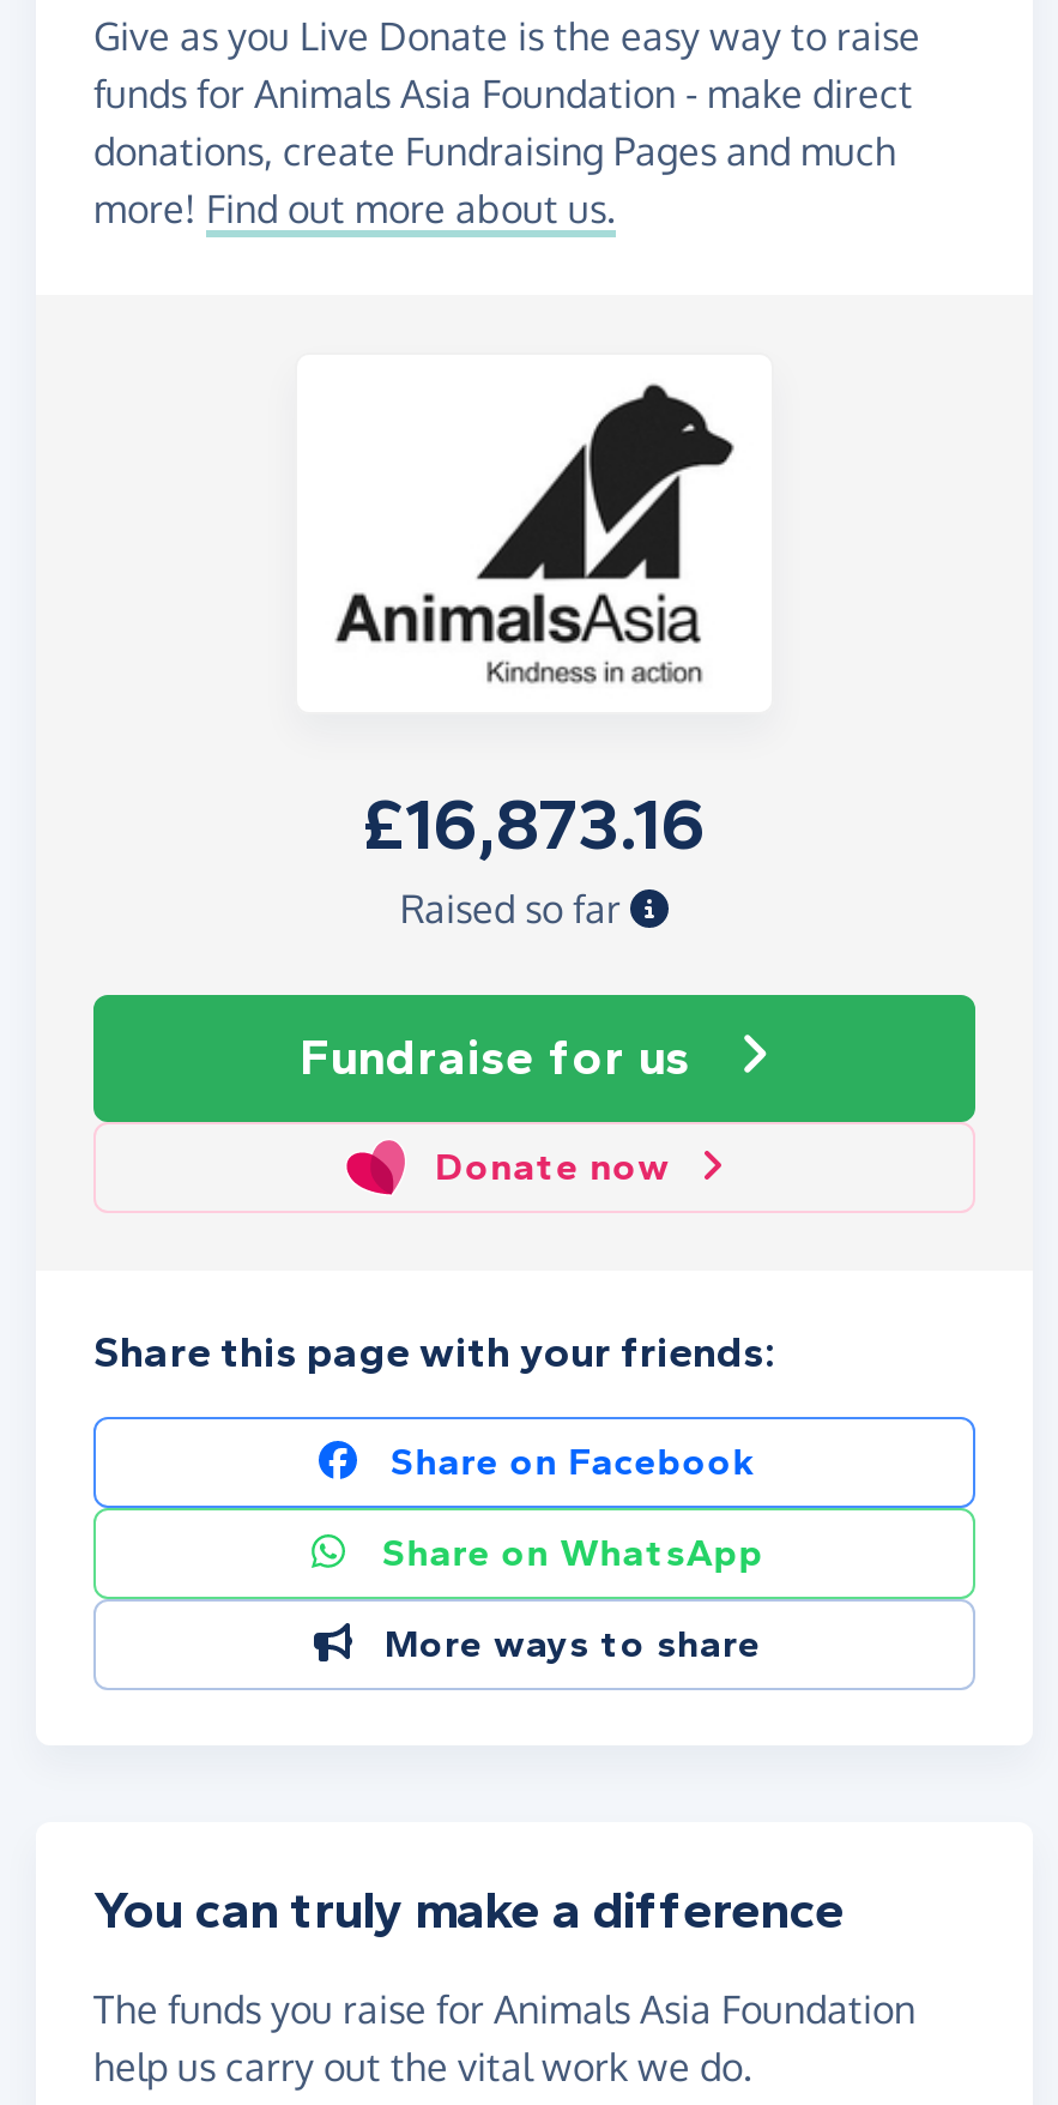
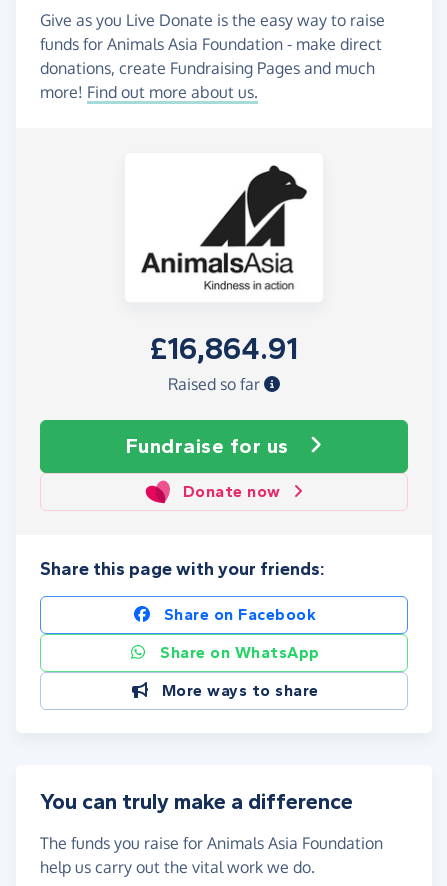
[364,781,705,867] £16,873.16 -> [150,331,298,367] £16,864.91

